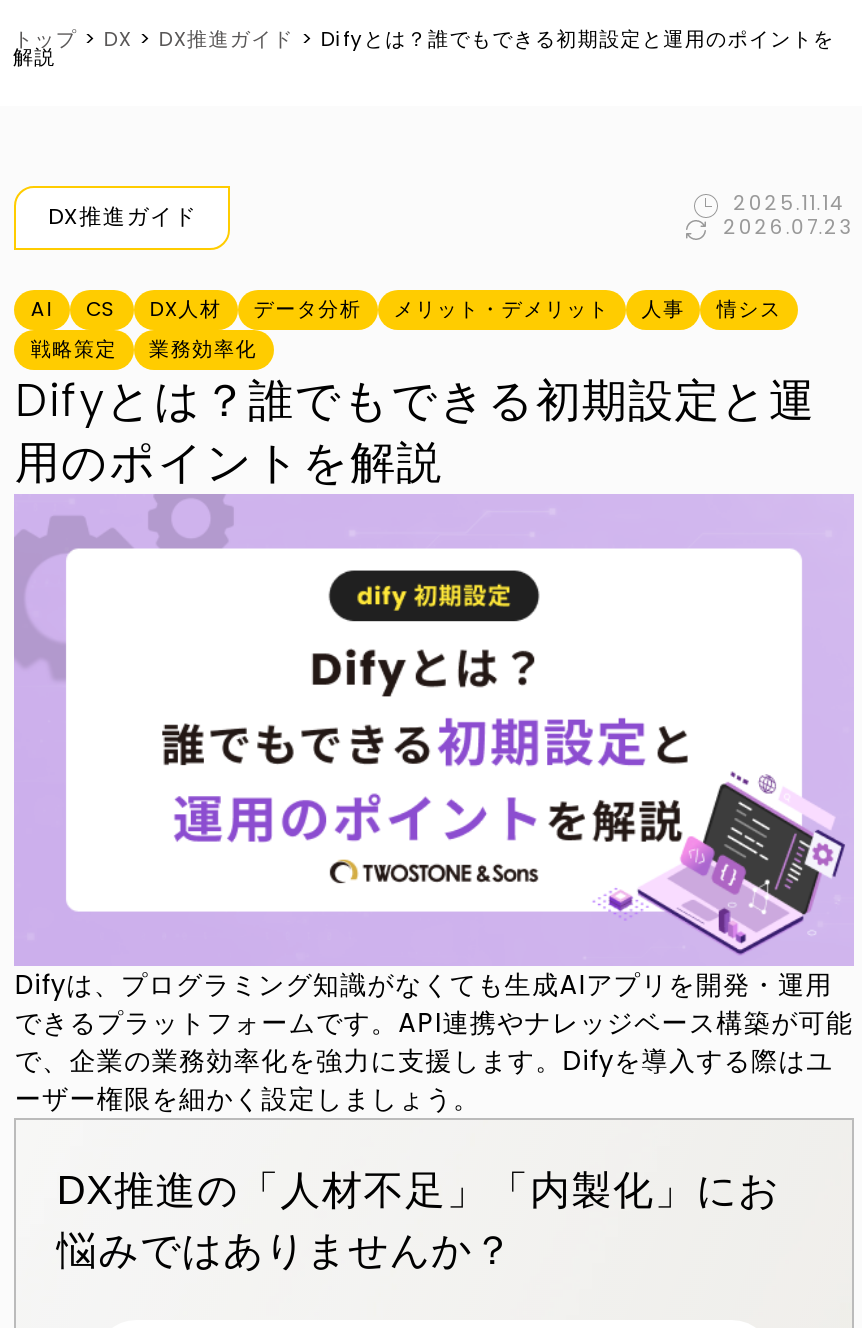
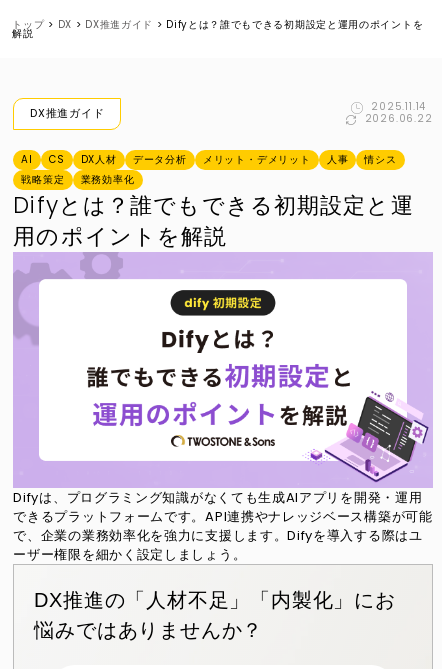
[723,211,853,241] 2026.07.23 -> [365,111,433,126] 2026.06.22

